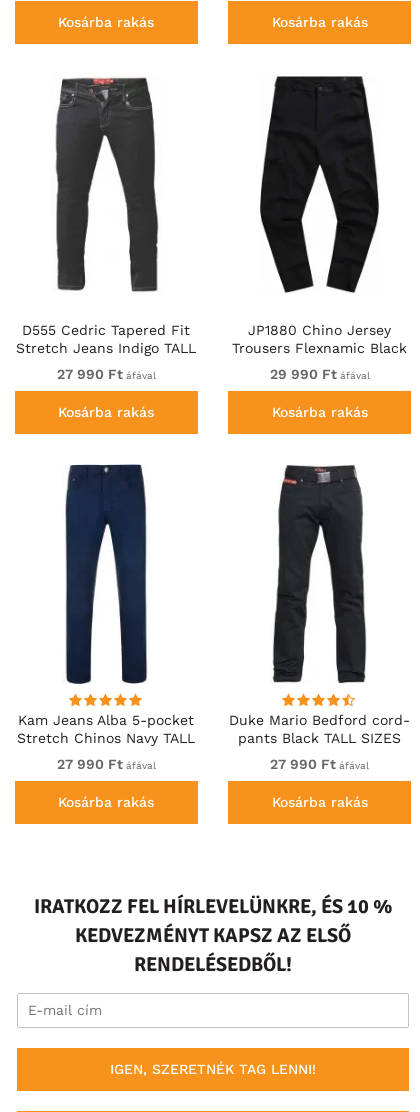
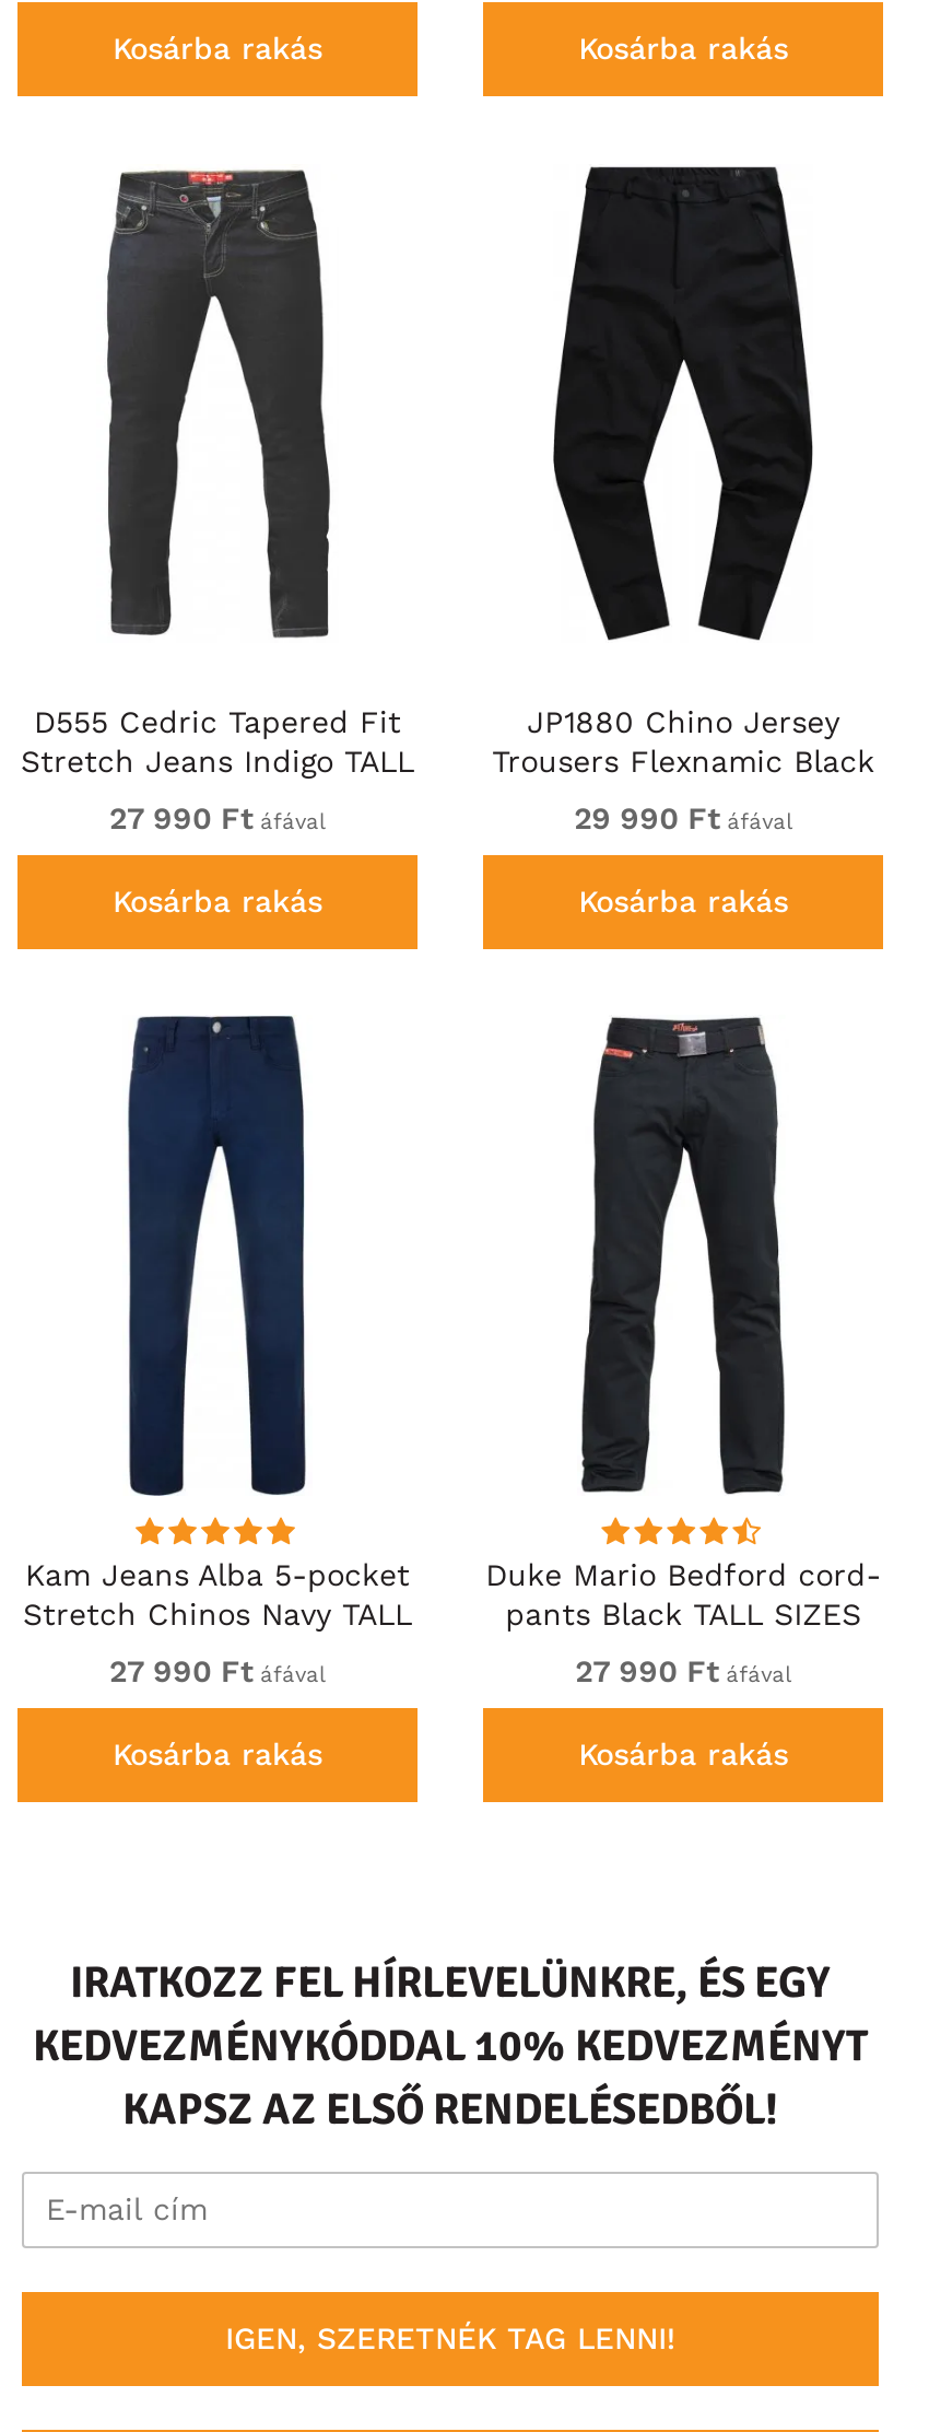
[33,894,392,977] IRATKOZZ FEL HÍRLEVELÜNKRE, ÉS 10 % | KEDVEZMÉNYT KAPSZ AZ ELSŐ | RENDELÉSEDBŐL! -> [33,1955,868,2137] IRATKOZZ FEL HÍRLEVELÜNKRE, ÉS EGY | KEDVEZMÉNYKÓDDAL 10% KEDVEZMÉNYT | KAPSZ AZ ELSŐ RENDELÉSEDBŐL!

